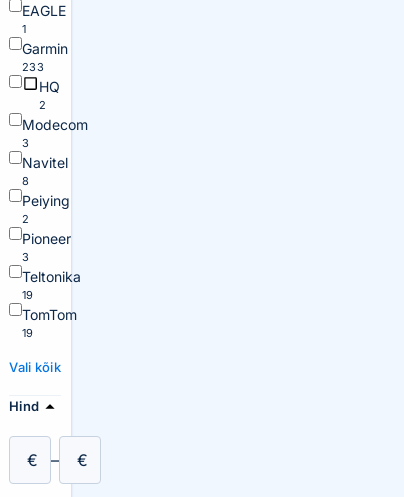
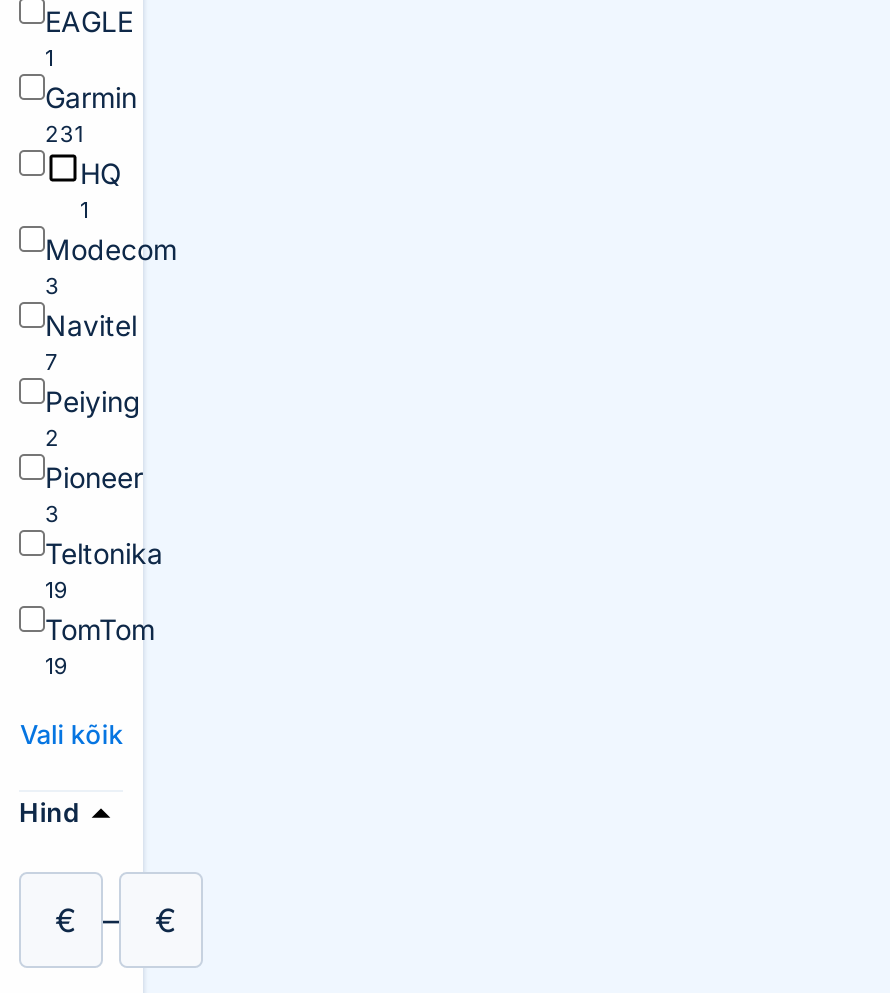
[22,60,44,74] 233 -> [45,120,83,148] 231
[39,98,46,112] 2 -> [80,196,89,224] 1
[22,174,29,188] 8 -> [45,348,58,376] 7

